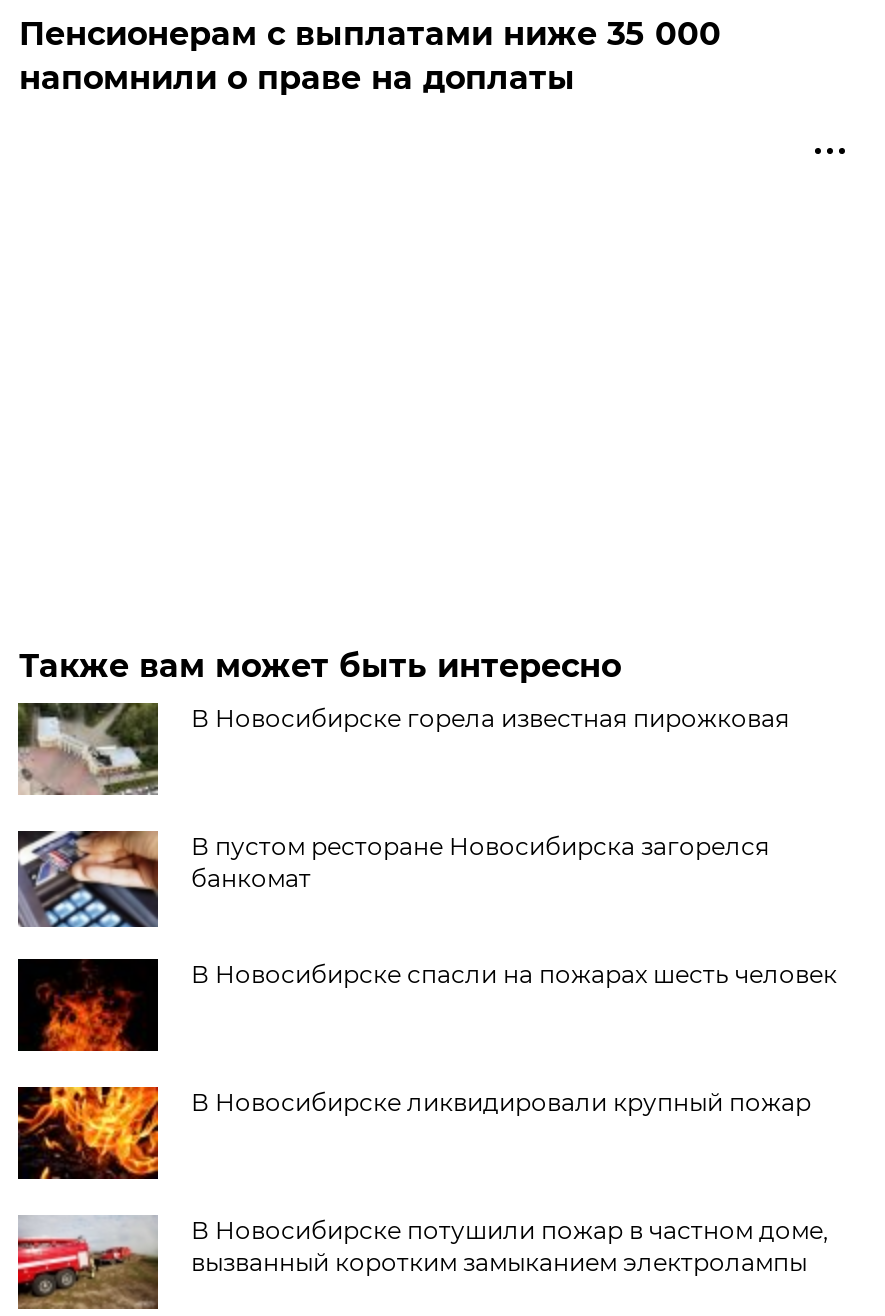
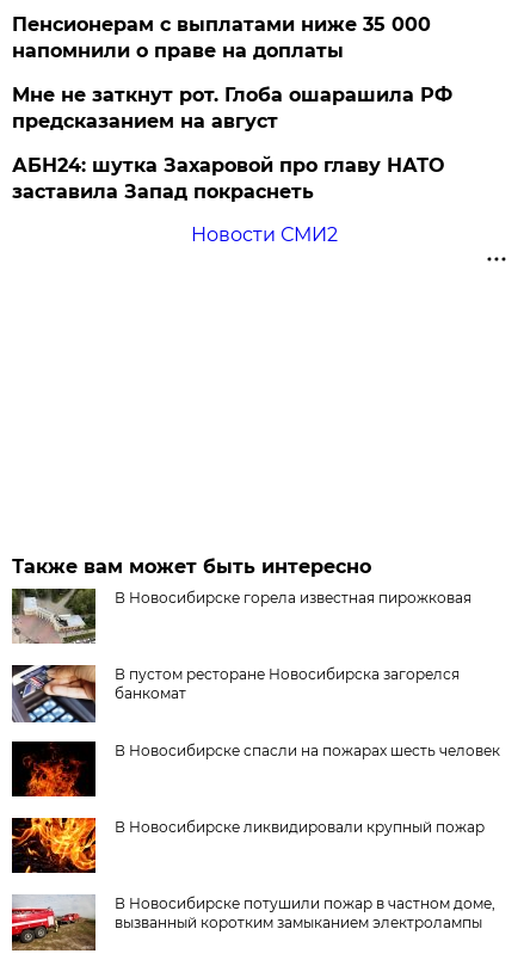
none -> [12,83,453,246] Мне не заткнут рот. Глоба ошарашила РФ | предсказанием на август | АБН24: шутка Захаровой про главу НАТО | заставила Запад покраснеть | Новости СМИ2

